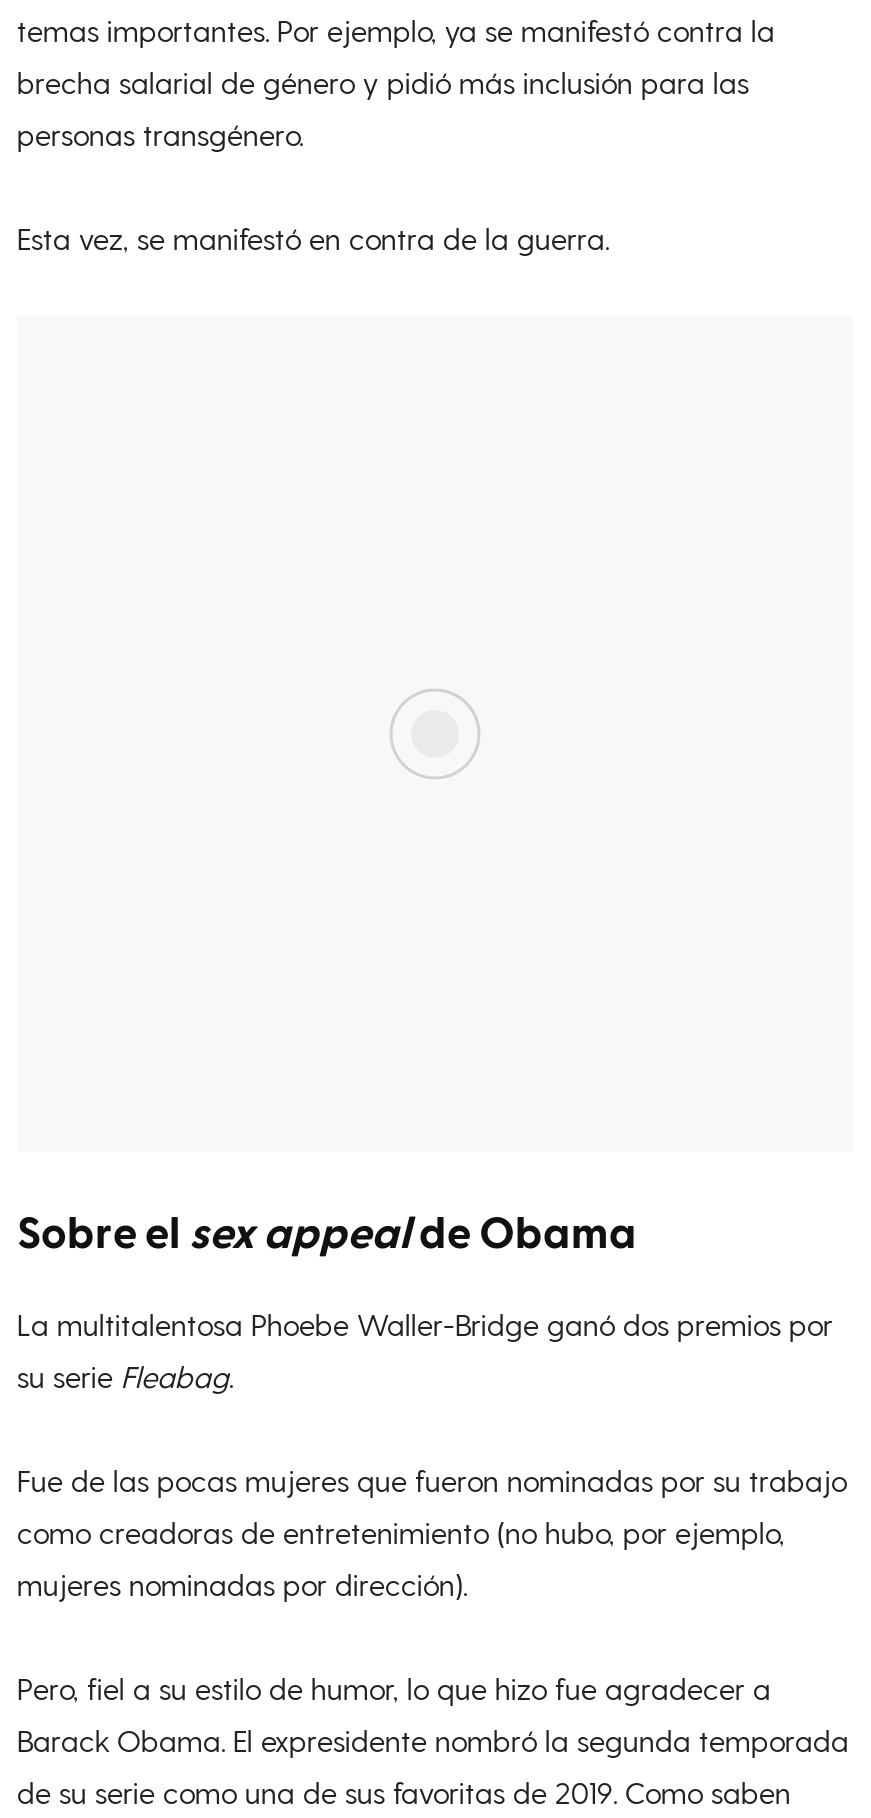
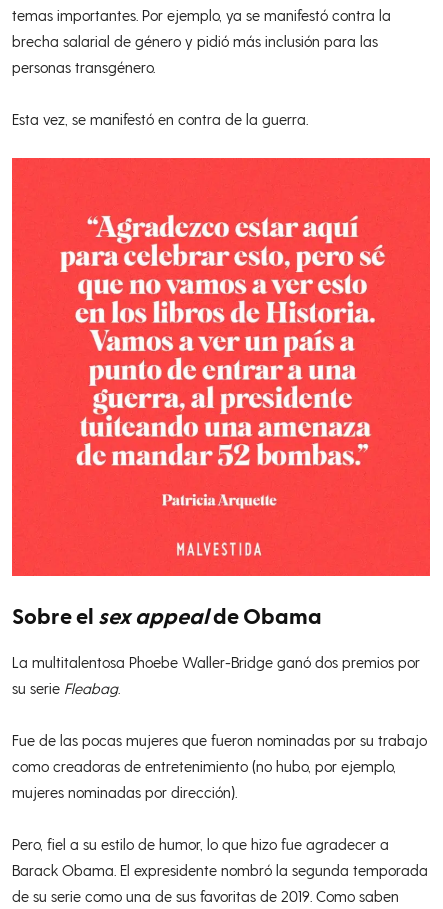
none -> [11,157,431,577] [image]

